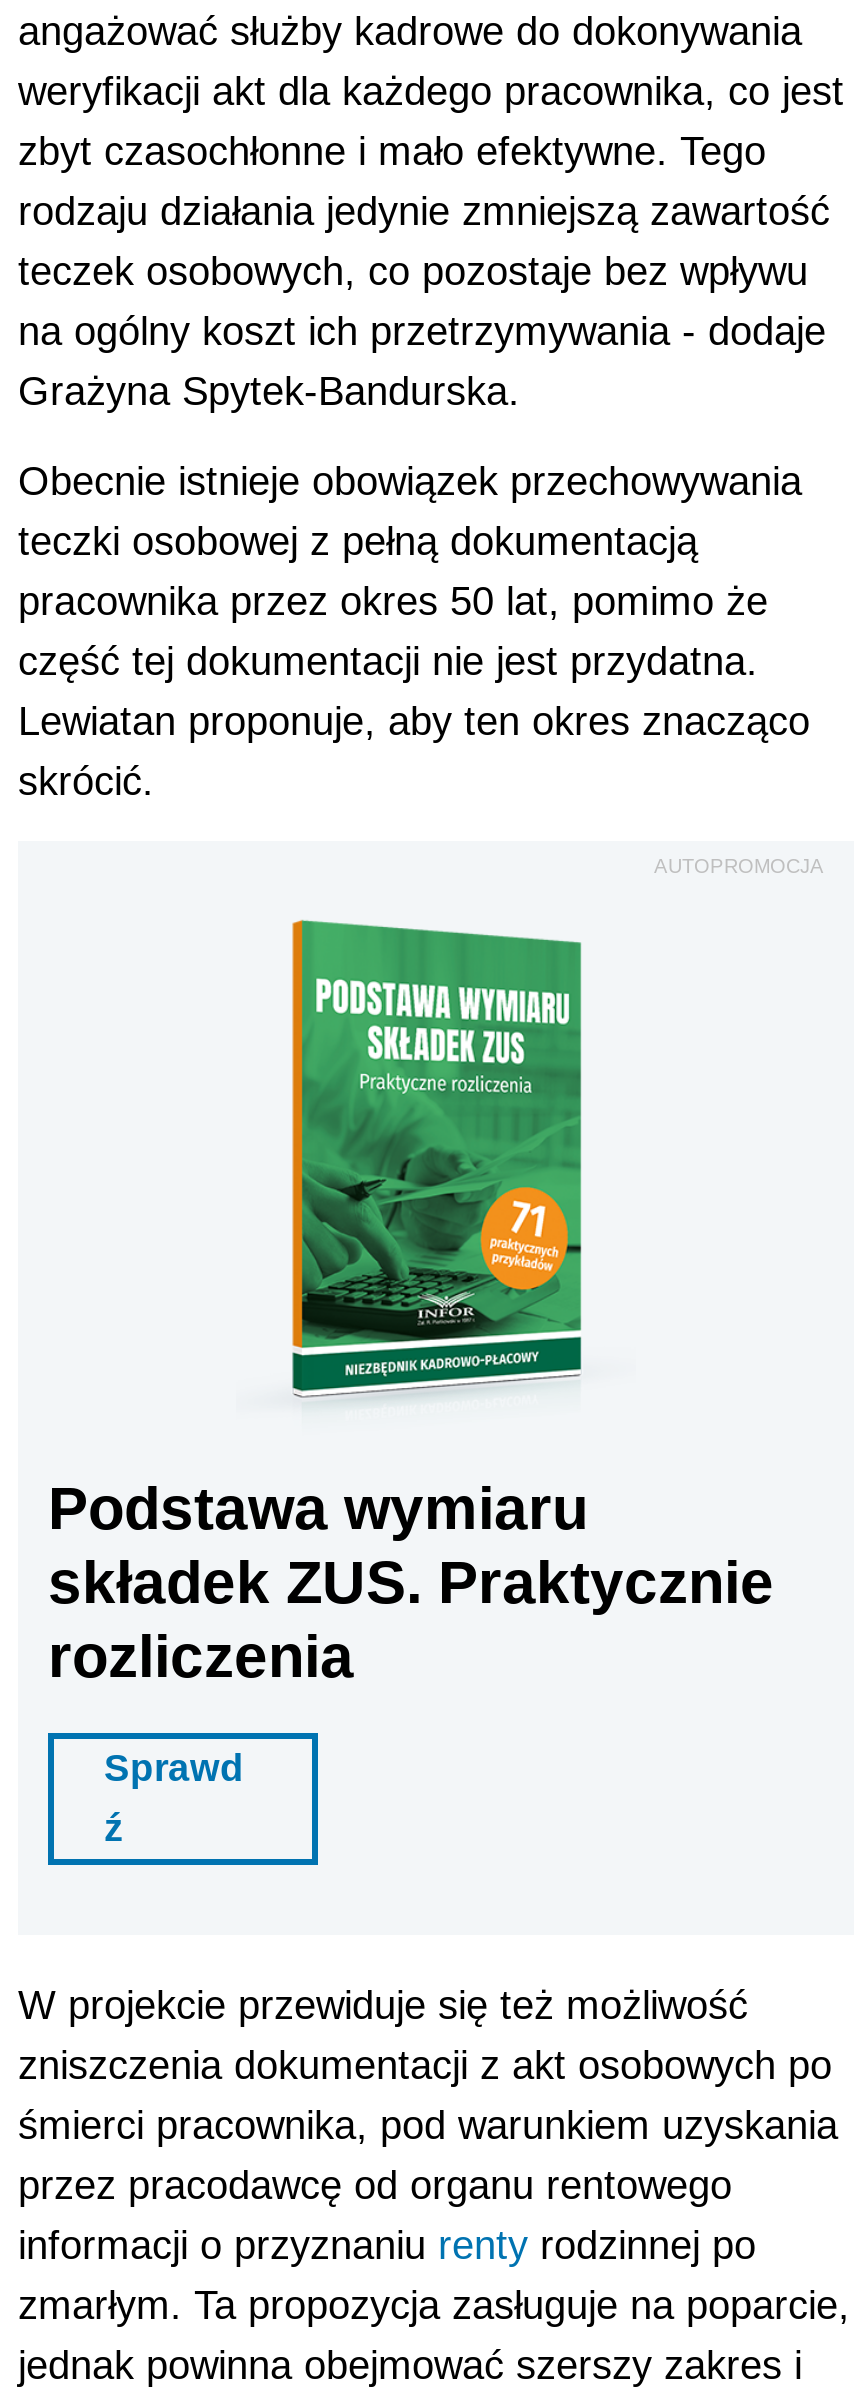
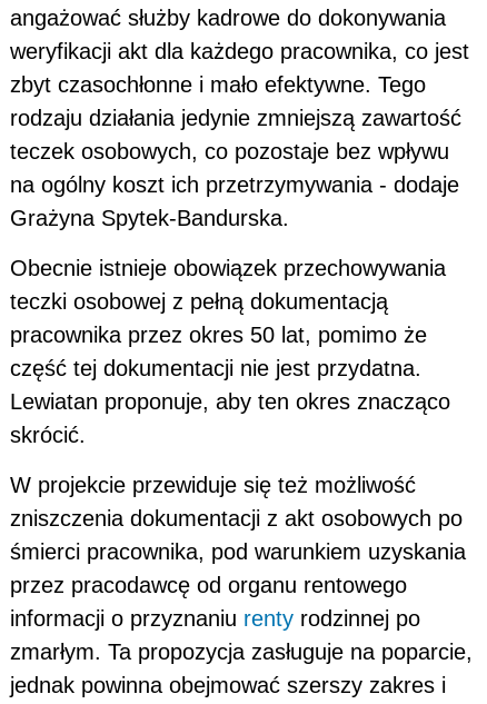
[654,855,824,877] AUTOPROMOCJA -> none
[48,919,774,1849] [image] | Podstawa wymiaru | składek ZUS. Praktycznie | rozliczenia | Sprawd | ź -> none

